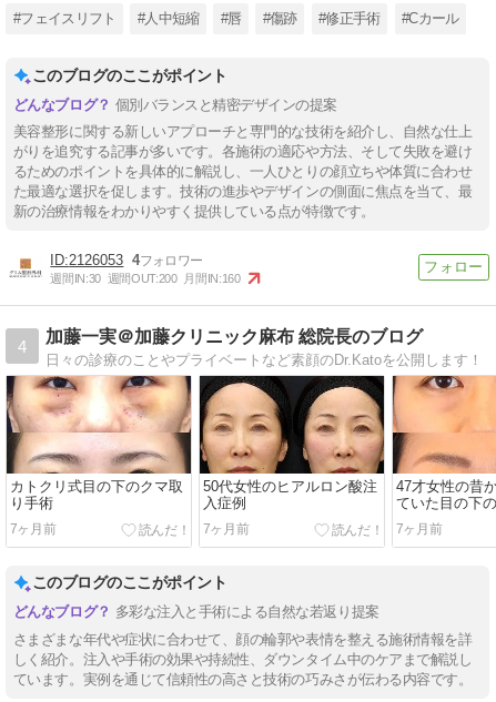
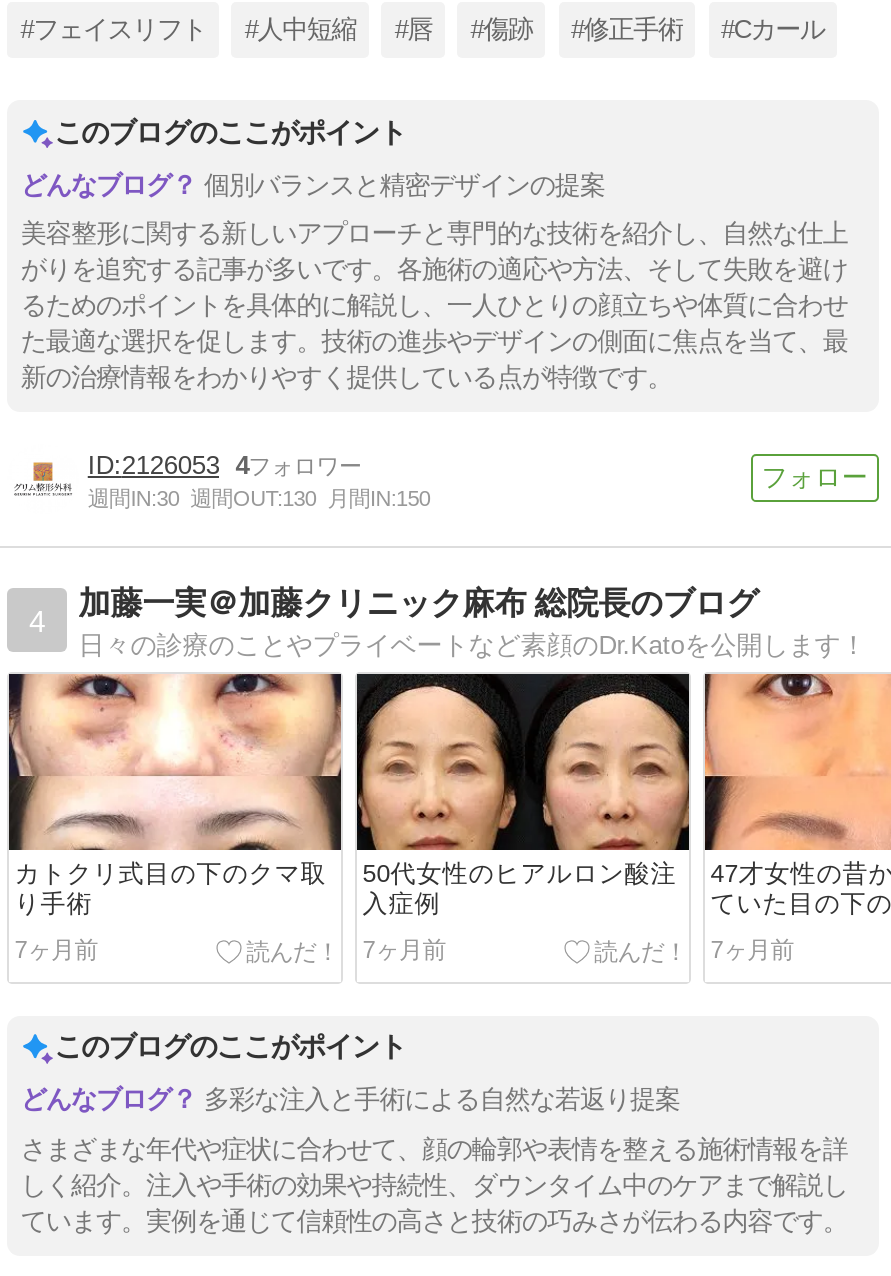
[50,271,240,285] 週間IN:30 週間OUT:200 月間IN:160 -> [88,485,430,509] 週間IN:30 週間OUT:130 月間IN:150

